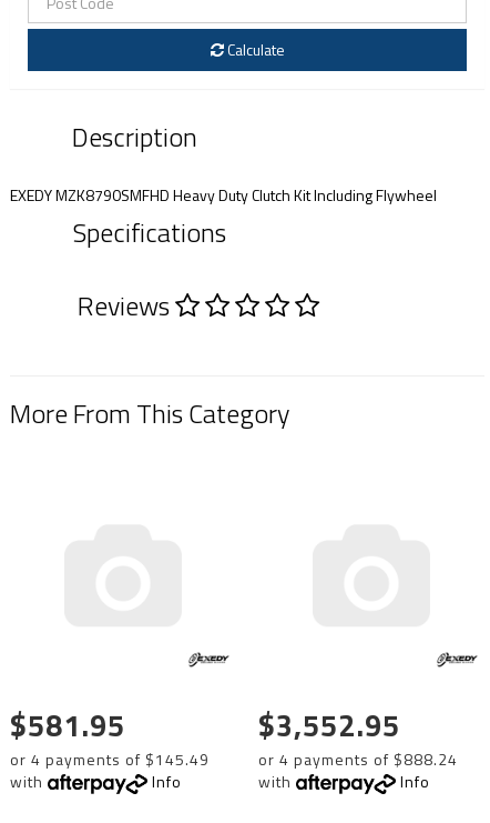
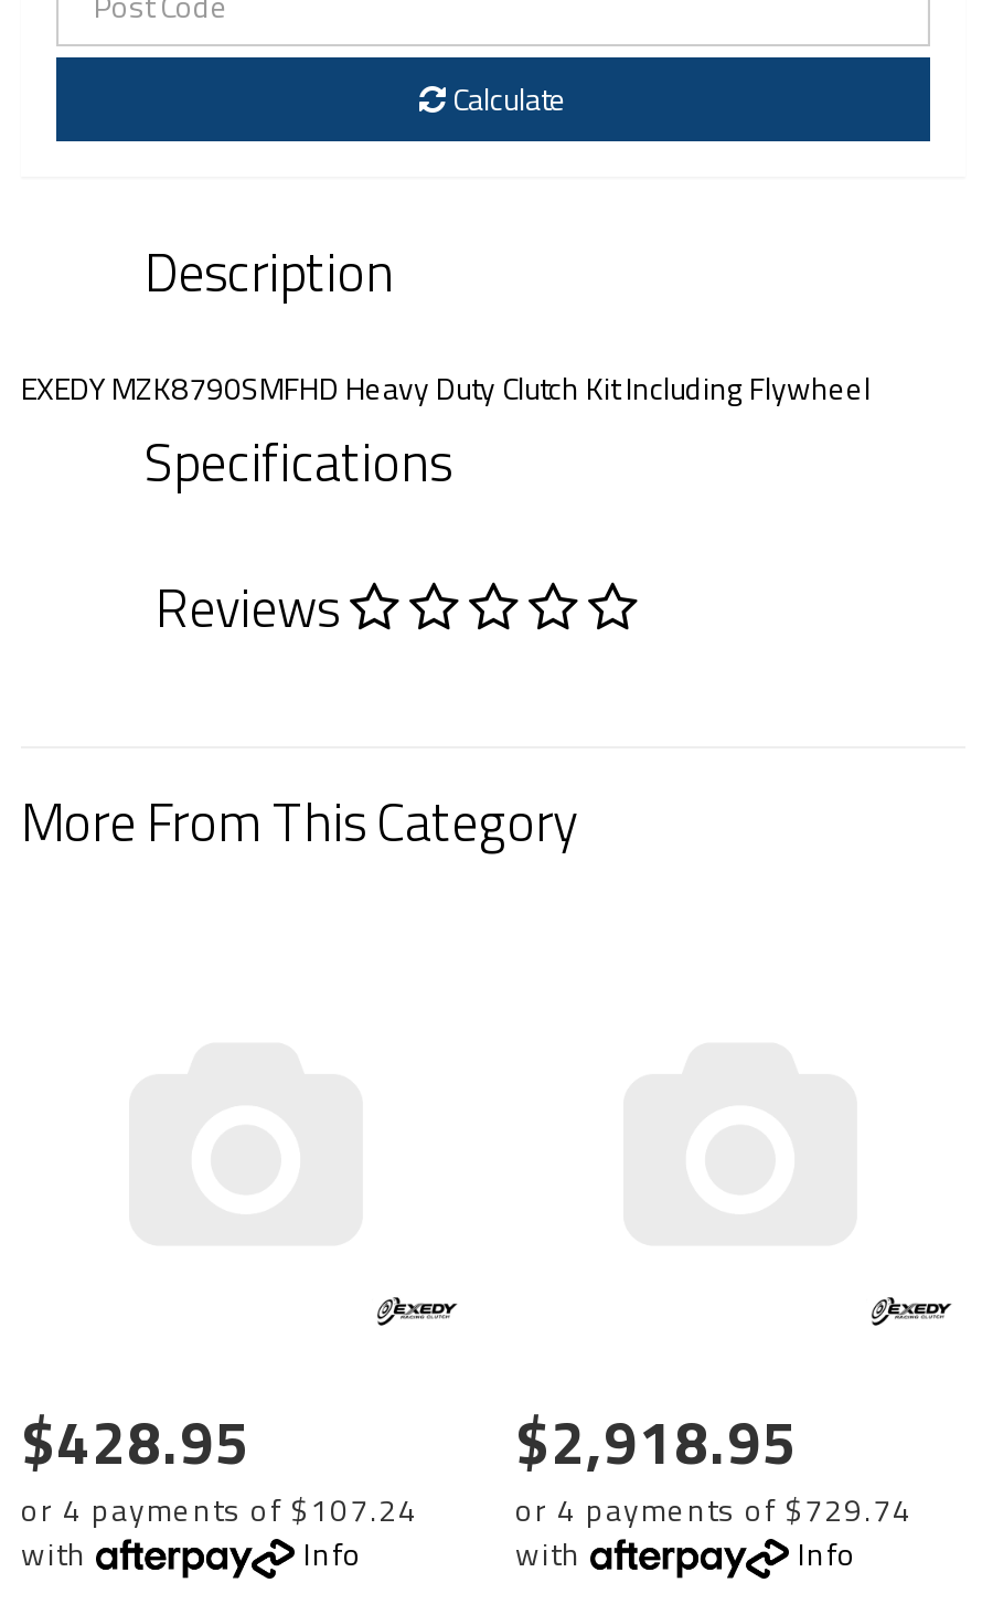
[10,702,125,748] $581.95 -> [21,1396,250,1487] $428.95
[258,702,400,748] $3,552.95 -> [515,1396,798,1487] $2,918.95
[10,748,210,771] or 4 payments of $145.49 -> [21,1487,418,1533] or 4 payments of $107.24
[258,748,458,771] or 4 payments of $888.24 -> [515,1487,912,1533] or 4 payments of $729.74

